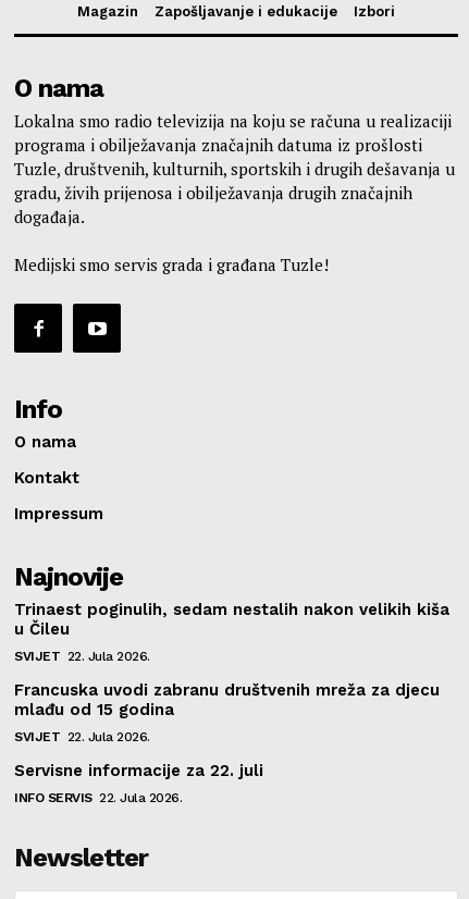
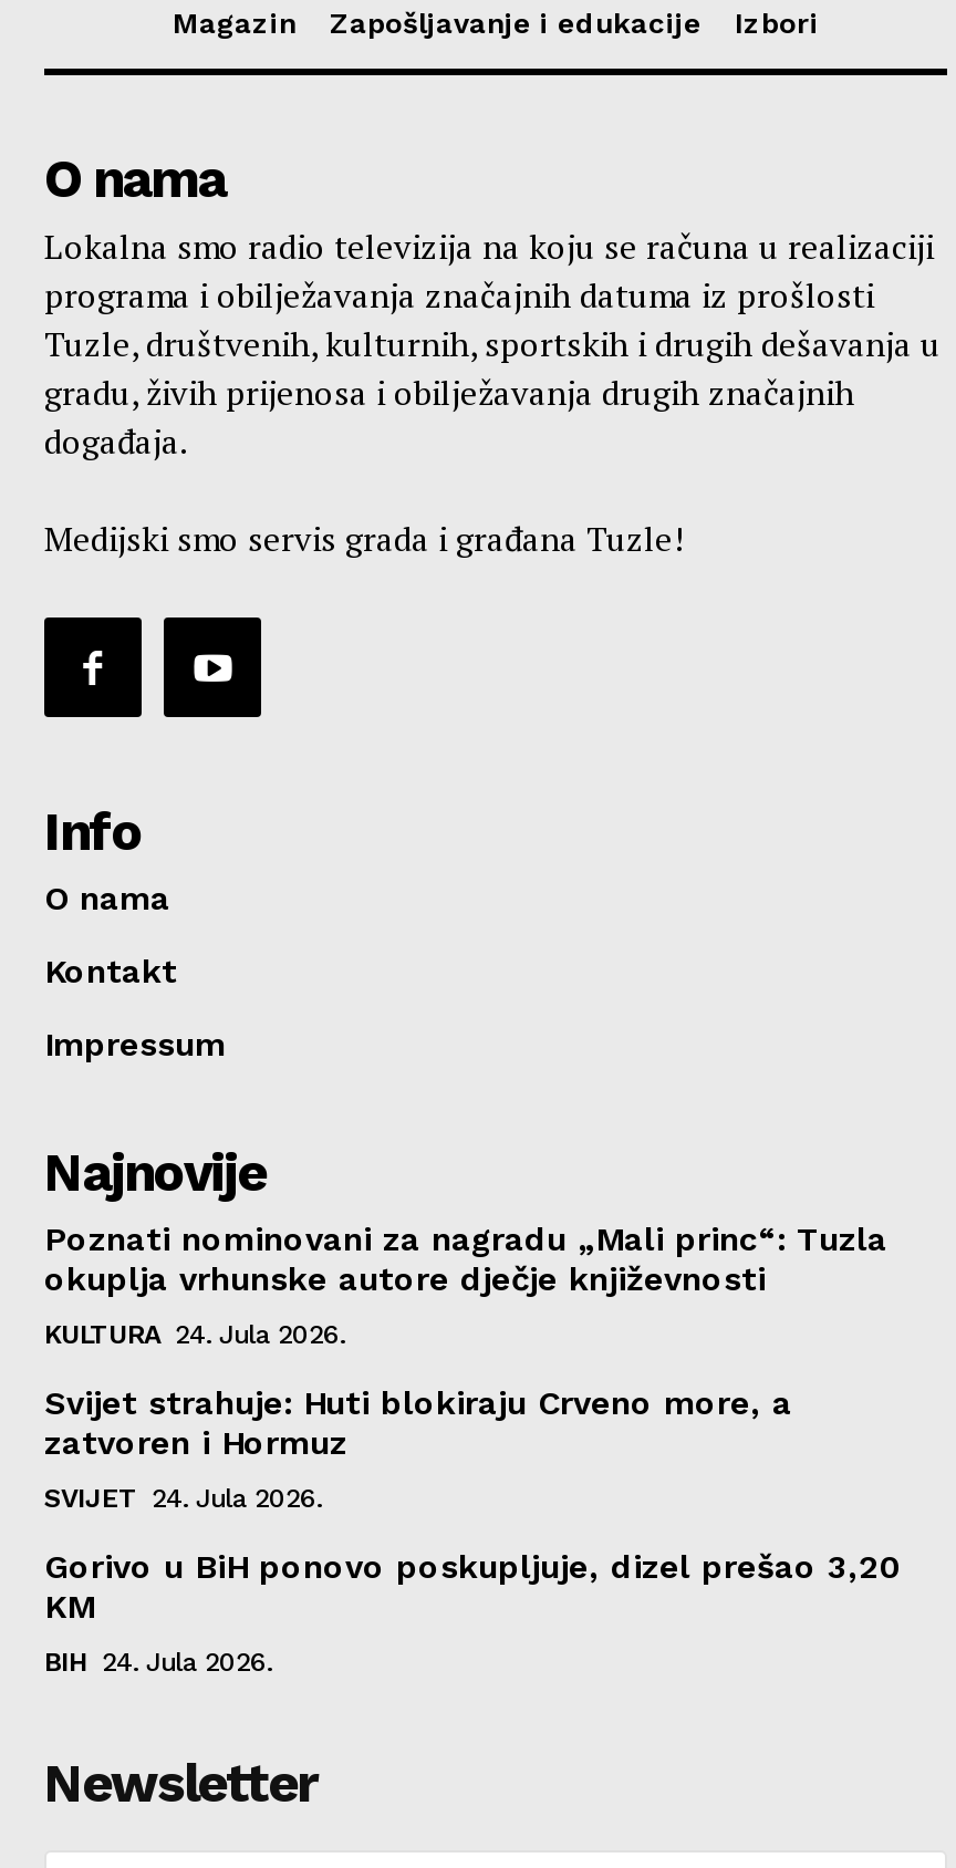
[14,599,449,638] Trinaest poginulih, sedam nestalih nakon velikih kiša | u Čileu -> [44,1219,887,1298] Poznati nominovani za nagradu „Mali princ“: Tuzla | okuplja vrhunske autore dječje književnosti
[14,648,150,663] SVIJET 22. Jula 2026. -> [44,1318,345,1349] KULTURA 24. Jula 2026.
[14,680,440,719] Francuska uvodi zabranu društvenih mreža za djecu | mlađu od 15 godina -> [44,1382,792,1462] Svijet strahuje: Huti blokiraju Crveno more, a | zatvoren i Hormuz
[14,729,150,744] SVIJET 22. Jula 2026. -> [44,1482,322,1513] SVIJET 24. Jula 2026.
[14,760,263,780] Servisne informacije za 22. juli -> [44,1546,901,1626] Gorivo u BiH ponovo poskupljuje, dizel prešao 3,20 | KM
[14,790,182,805] INFO SERVIS 22. Jula 2026. -> [44,1646,272,1677] BIH 24. Jula 2026.

